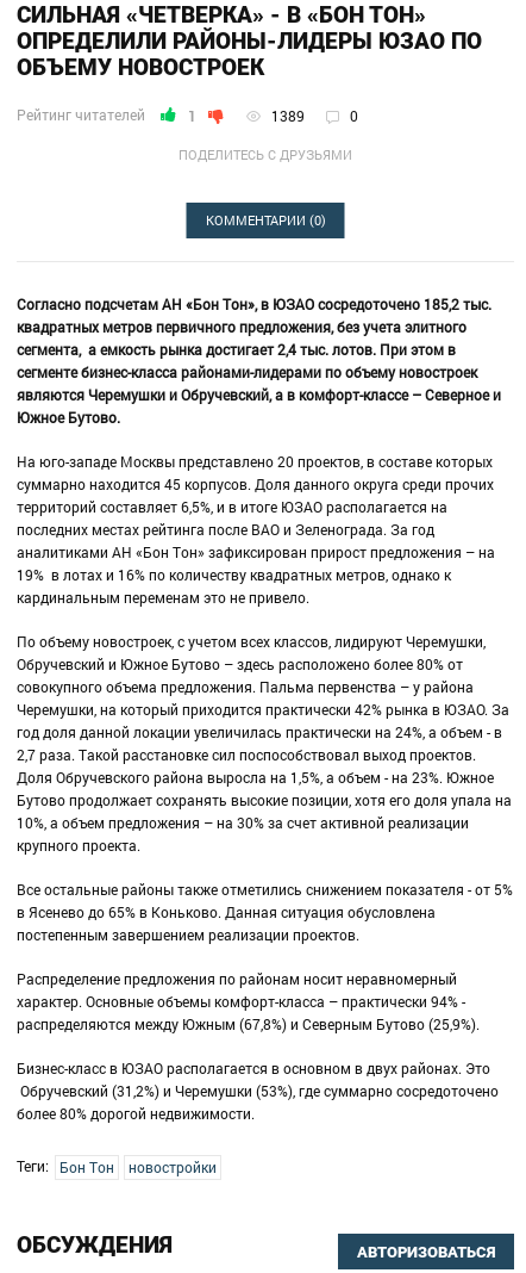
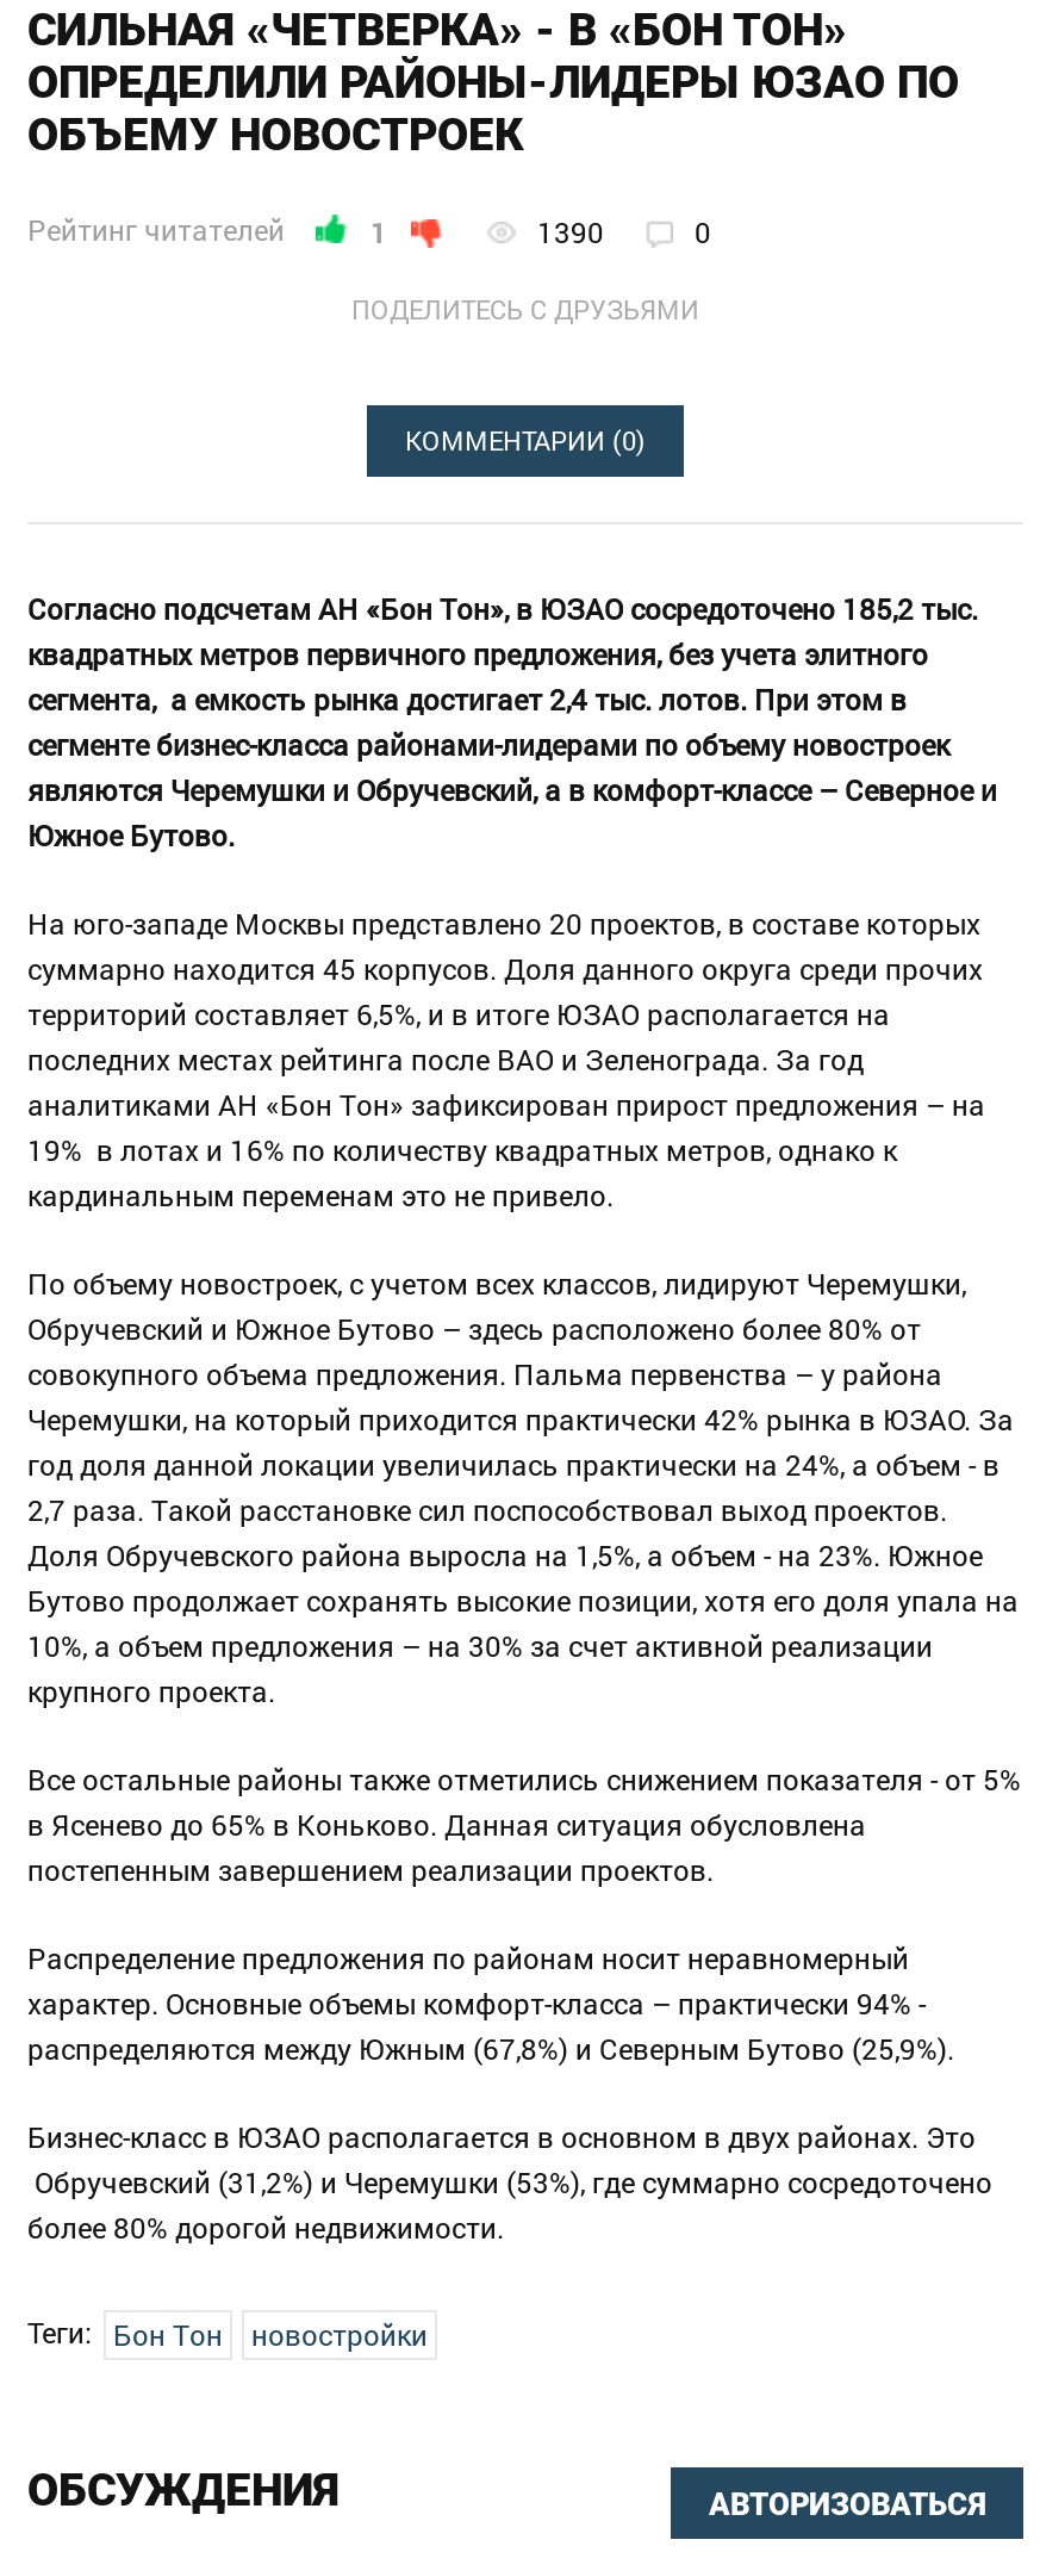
[271,107,305,126] 1389 -> [537,213,604,251] 1390

